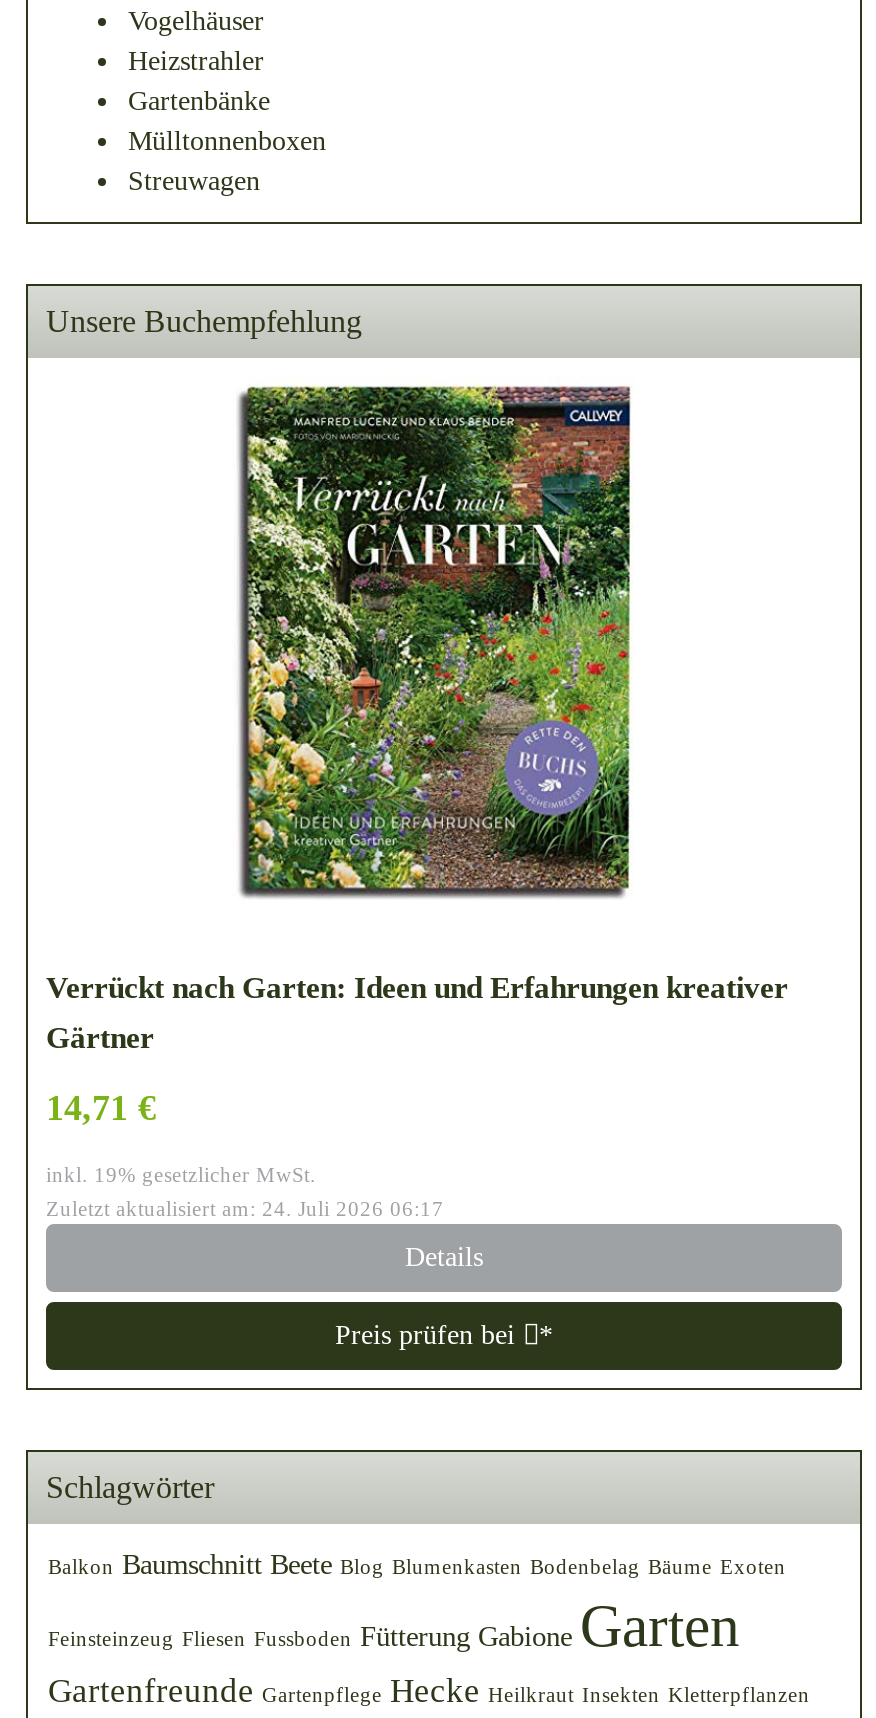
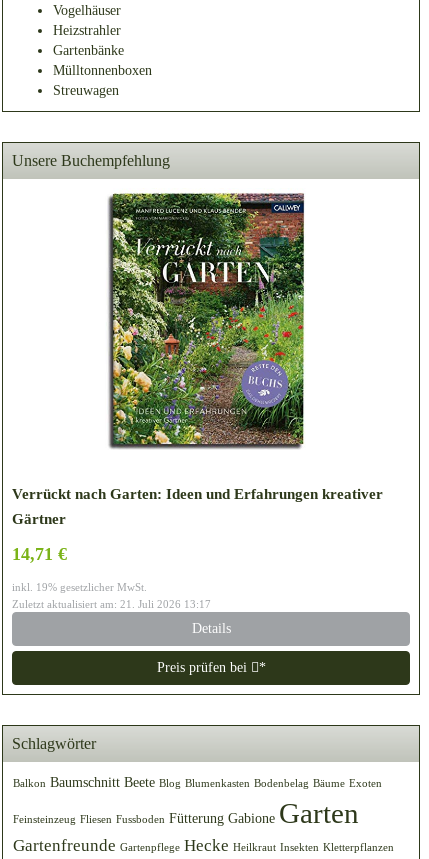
[46,1198,444,1220] Zuletzt aktualisiert am: 24. Juli 2026 06:17 -> [12,599,211,610] Zuletzt aktualisiert am: 21. Juli 2026 13:17

